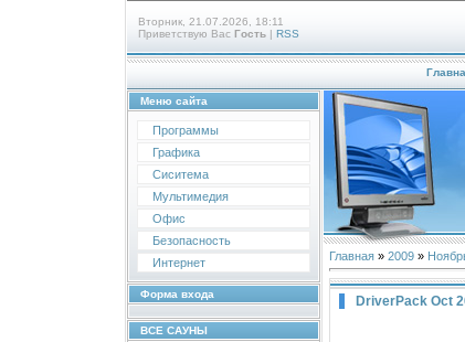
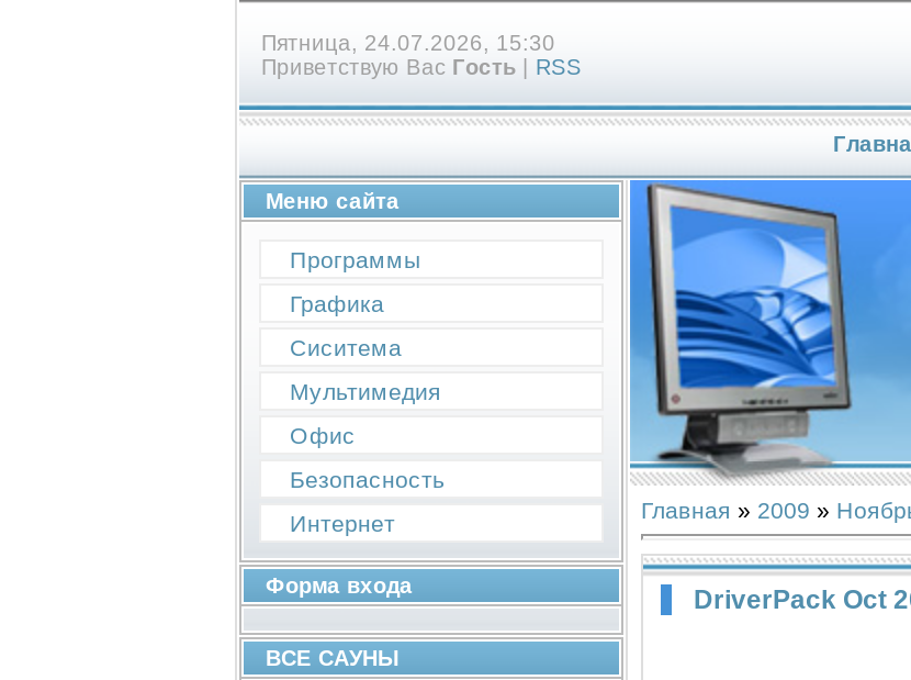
[138,15,284,28] Вторник, 21.07.2026, 18:11 -> [261,31,555,55] Пятница, 24.07.2026, 15:30

